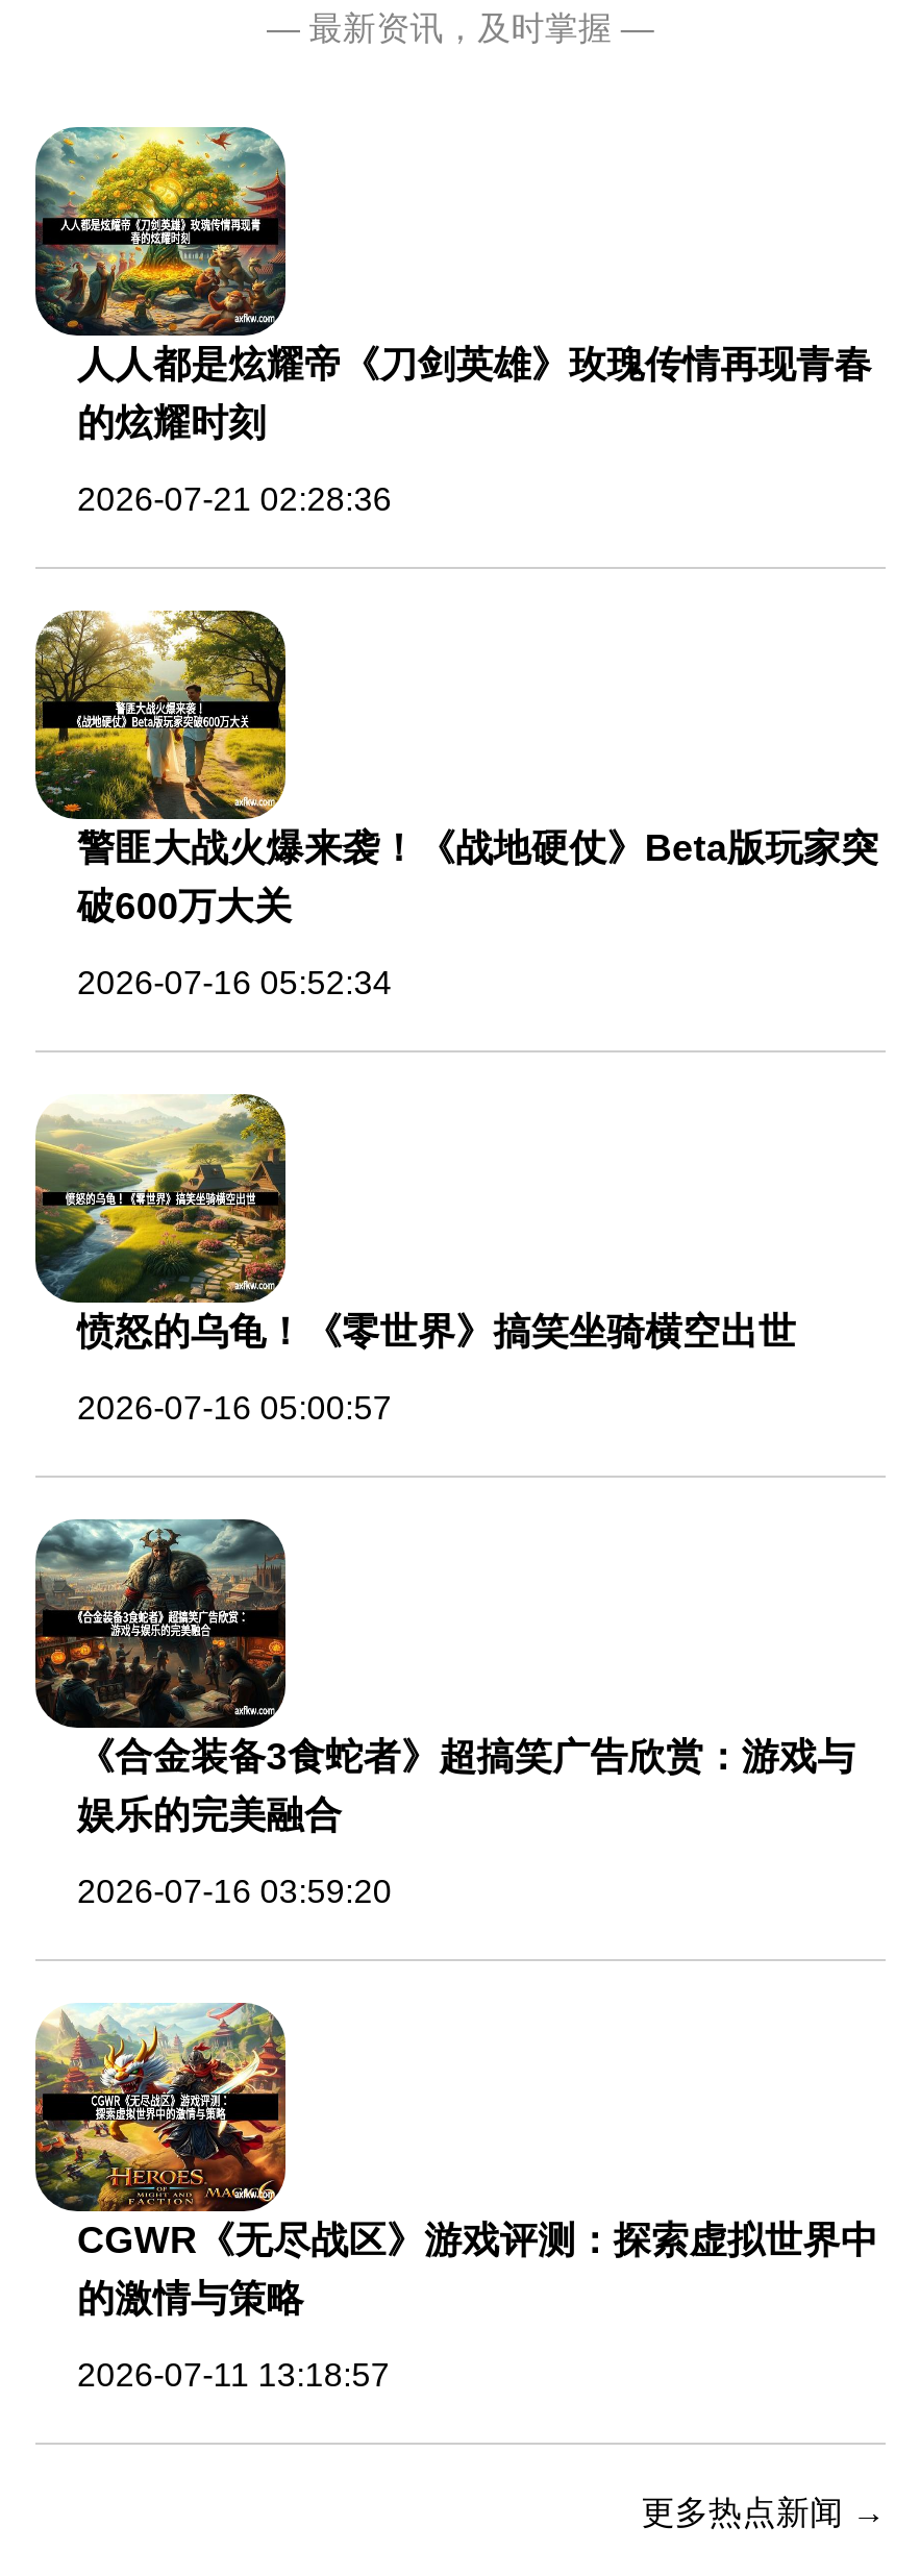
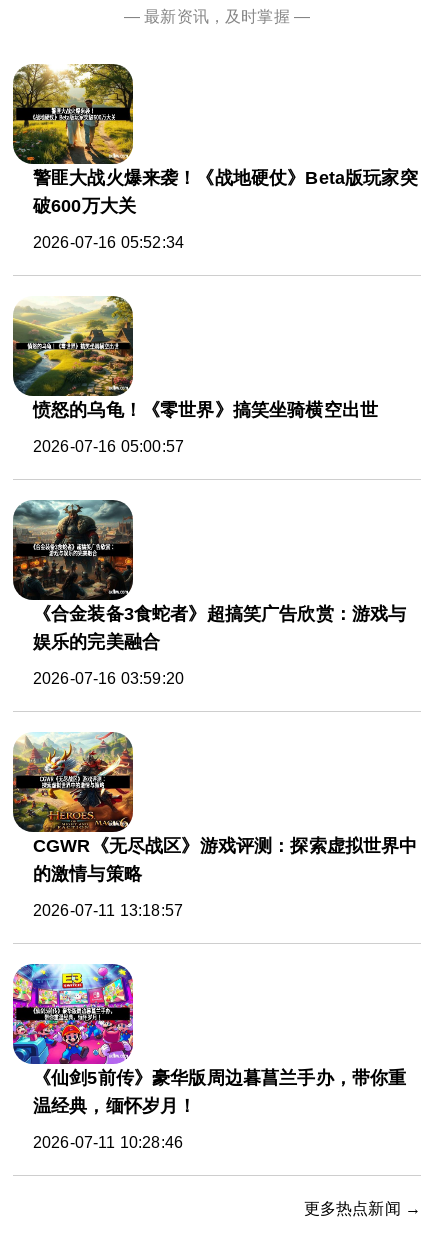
[33,125,872,517] [image] | 人人都是炫耀帝《刀剑英雄》玫瑰传情再现青春 | 的炫耀时刻 | 2026-07-21 02:28:36 -> none
moved [31,606,879,2393] -> [11,62,418,919]: [image] | 警匪大战火爆来袭！《战地硬仗》Beta版玩家突 | 破600万大关 | ... | 的激情与策略 | 2026-07-11 13:18:57
none -> [12,963,406,1151] [image] | 《仙剑5前传》豪华版周边暮菖兰手办，带你重 | 温经典，缅怀岁月！ | 2026-07-11 10:28:46

